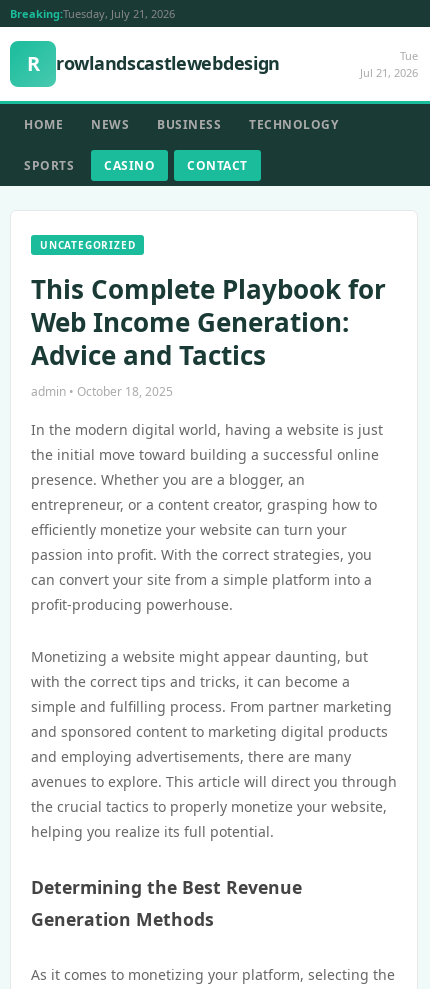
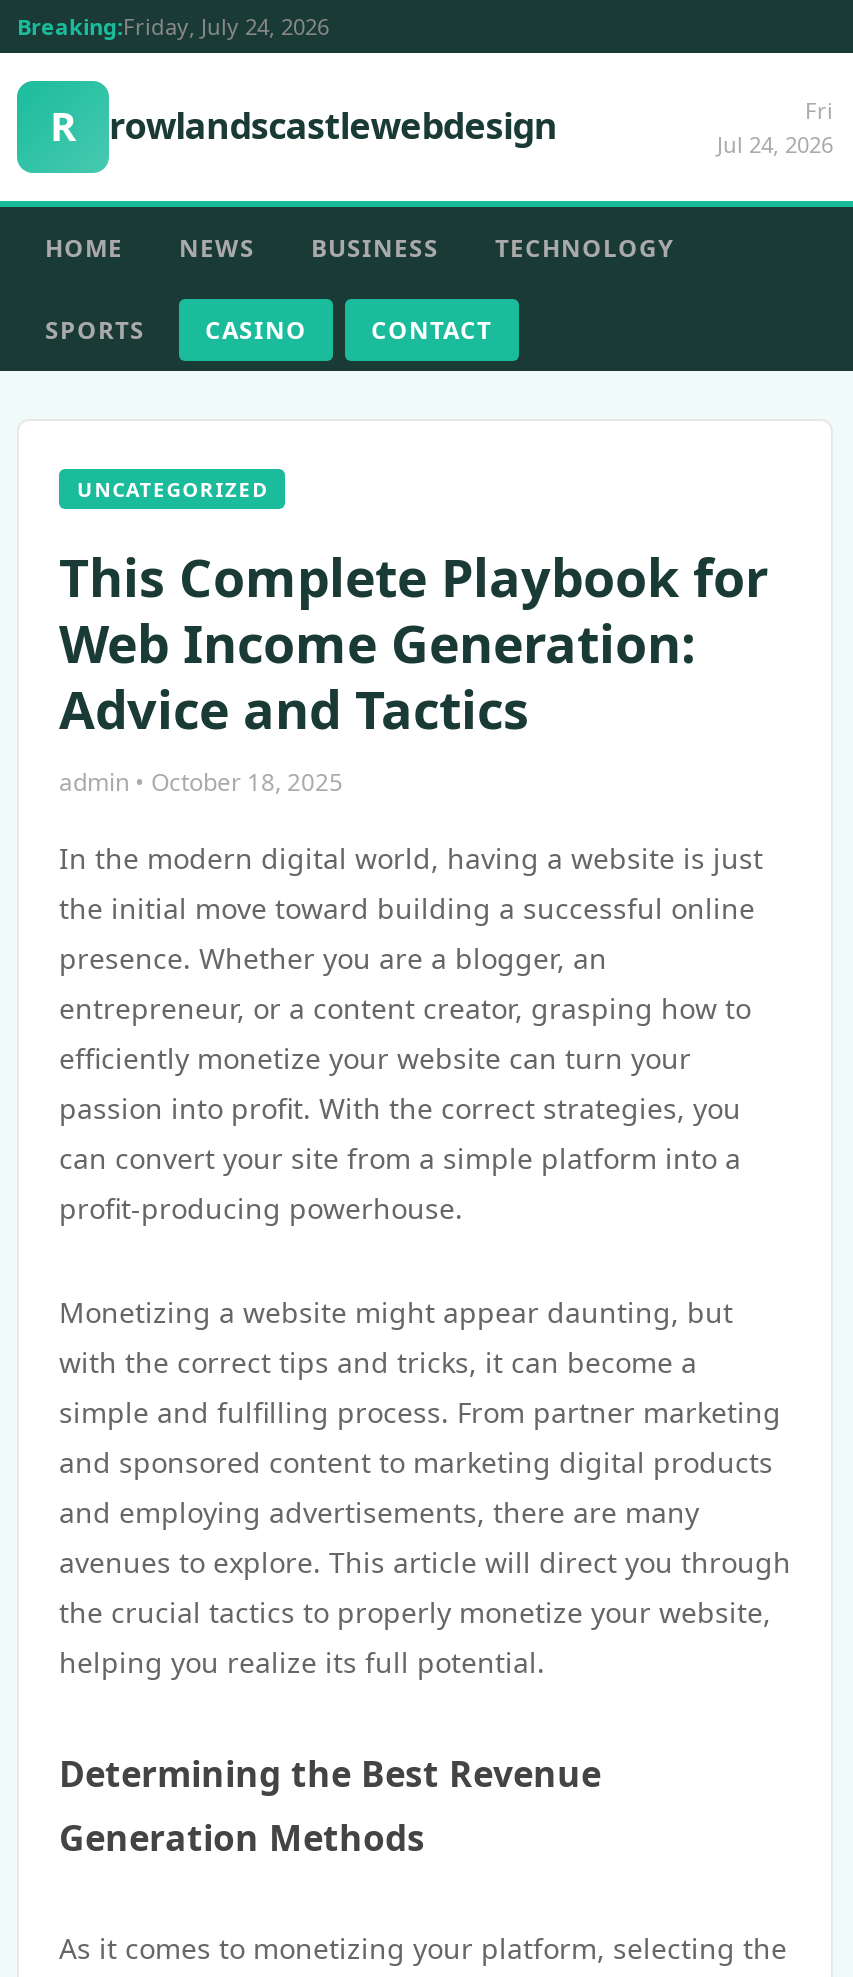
[10,6,175,21] Breaking:Tuesday, July 21, 2026 -> [17,11,329,41] Breaking:Friday, July 24, 2026
[360,48,418,80] Tue | Jul 21, 2026 -> [717,95,833,159] Fri | Jul 24, 2026

